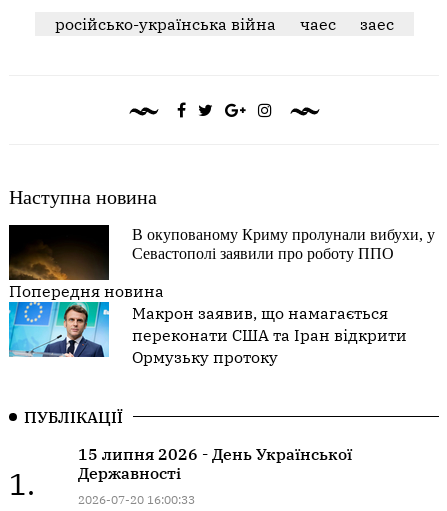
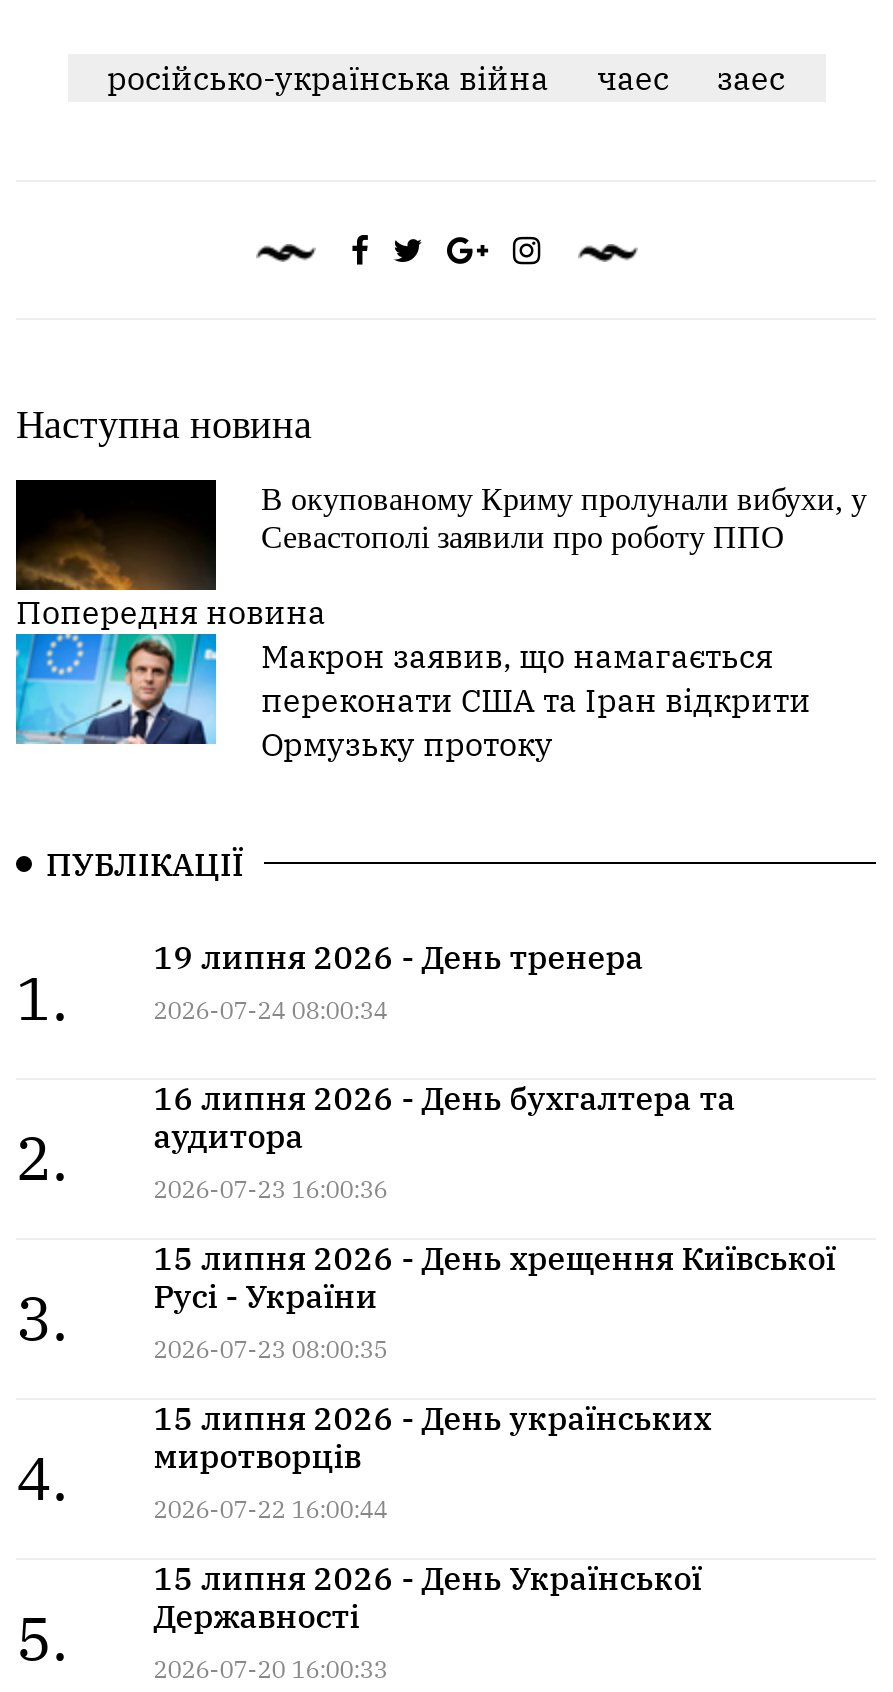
none -> [16,937,644,1196] 19 липня 2026 - День тренера | 2026-07-24 08:00:34 | 2.
none -> [16,1078,736,1356] 16 липня 2026 - День бухгалтера та | аудитора | 2026-07-23 16:00:36 | 3.
none -> [16,1238,836,1516] 15 липня 2026 - День хрещення Київської | Русі - України | 2026-07-23 08:00:35 | 4.
none -> [16,1398,712,1676] 15 липня 2026 - День українських | миротворців | 2026-07-22 16:00:44 | 5.

